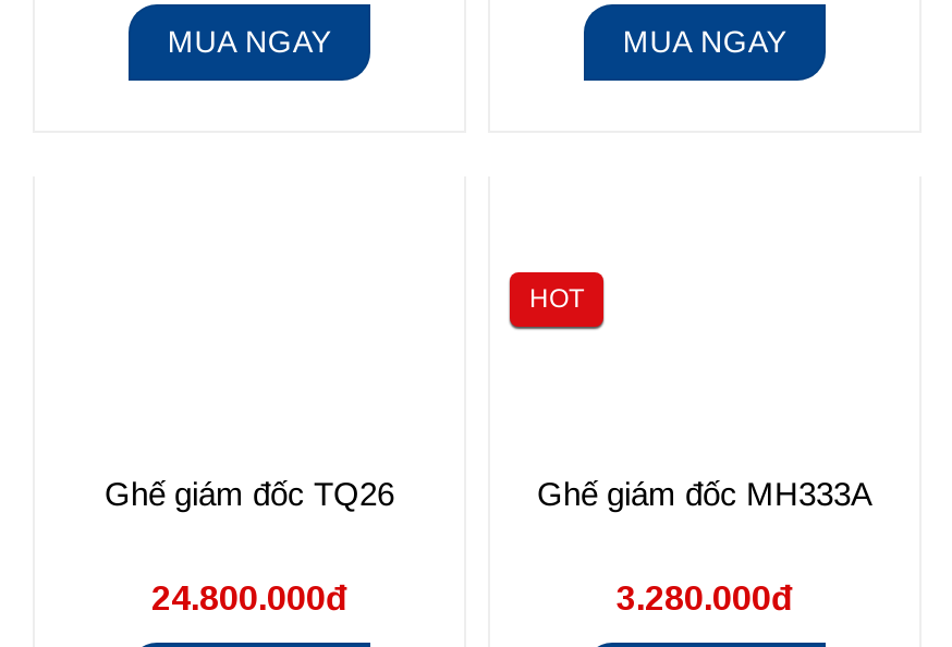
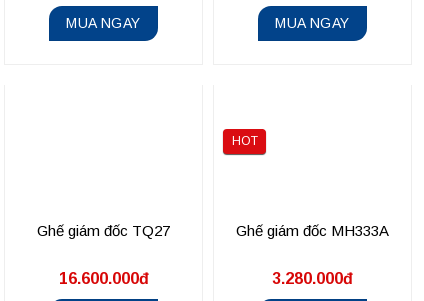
[105,475,394,512] Ghế giám đốc TQ26 -> [37,222,170,239] Ghế giám đốc TQ27
[151,581,347,618] 24.800.000đ -> [58,270,148,287] 16.600.000đ

